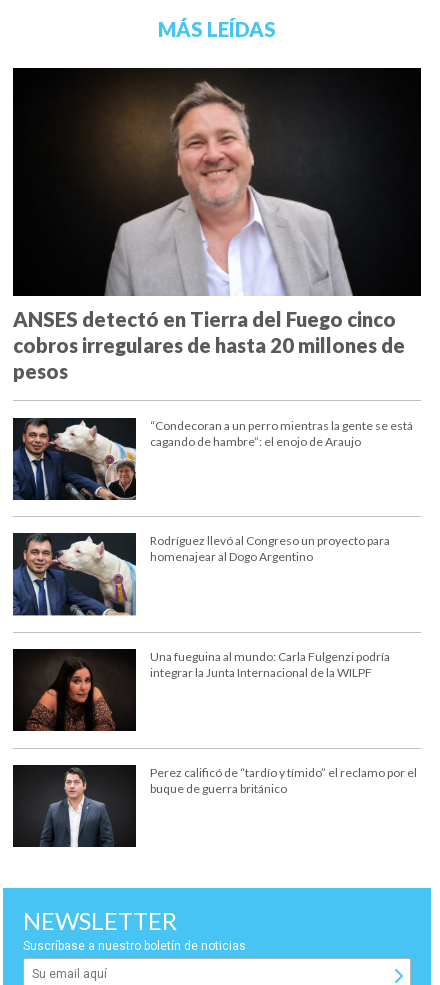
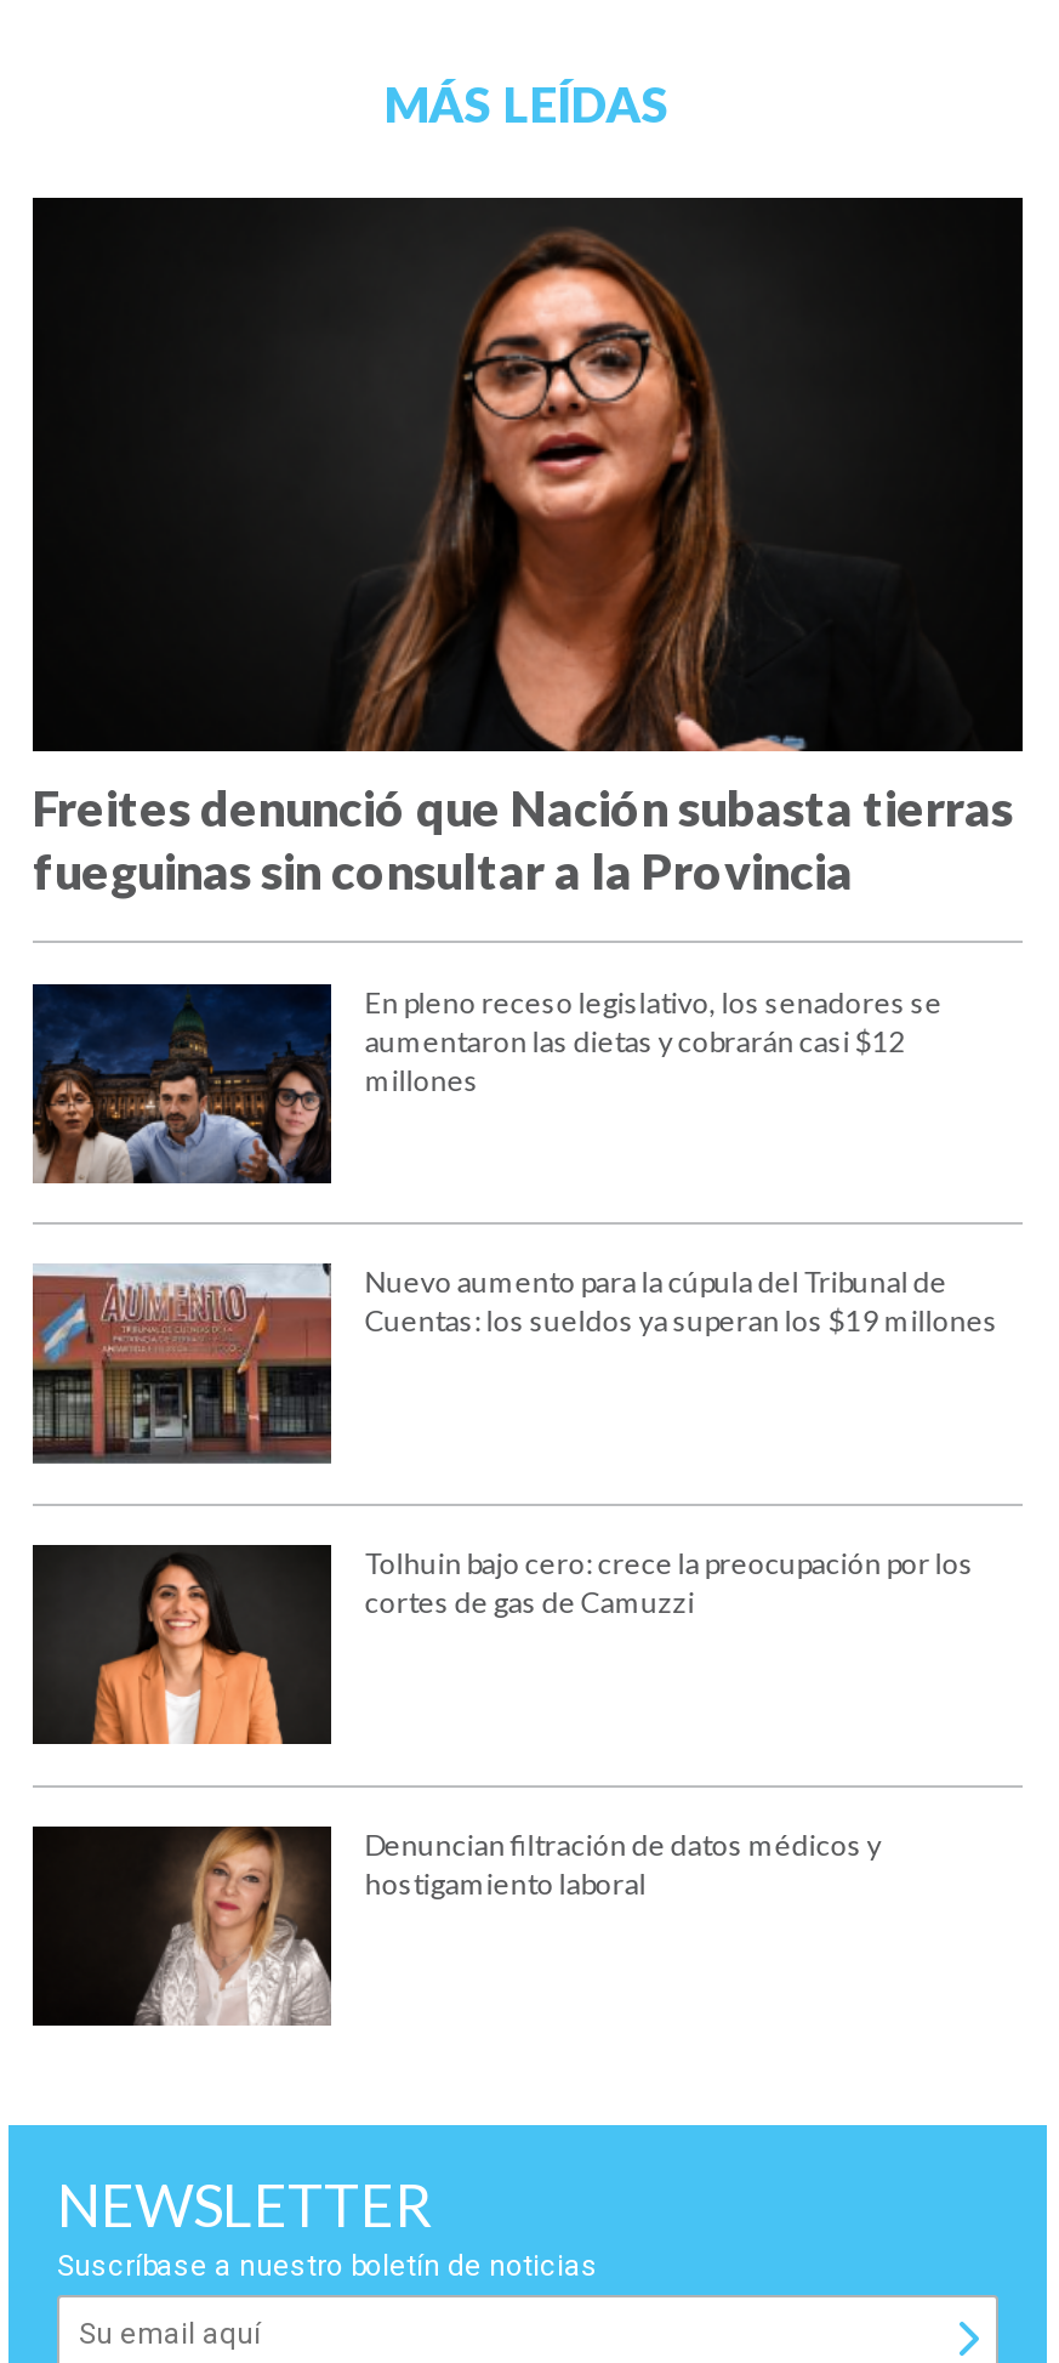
[13,80,405,383] [image] | ANSES detectó en Tierra del Fuego cinco | cobros irregulares de hasta 20 millones de | pesos -> [33,229,1013,899] [image] | Freites denunció que Nación subasta tierras | fueguinas sin consultar a la Provincia
[12,418,413,501] [image] | “Condecoran a un perro mientras la gente se está | cagando de hambre”: el enojo de Araujo -> [33,984,942,1186] [image] | En pleno receso legislativo, los senadores se | aumentaron las dietas y cobrarán casi $12 | millones
[12,532,390,616] [image] | Rodríguez llevó al Congreso un proyecto para | homenajear al Dogo Argentino -> [30,1263,998,1465] [image] | Nuevo aumento para la cúpula del Tribunal de | Cuentas: los sueldos ya superan los $19 millones
[28,649,390,732] [image] | Una fueguina al mundo: Carla Fulgenzi podría | integrar la Junta Internacional de la WILPF -> [93,1545,974,1746] [image] | Tolhuin bajo cero: crece la preocupación por los | cortes de gas de Camuzzi
[25,765,417,848] [image] | Perez calificó de “tardío y tímido” el reclamo por el | buque de guerra británico -> [72,1826,881,2026] [image] | Denuncian filtración de datos médicos y | hostigamiento laboral

